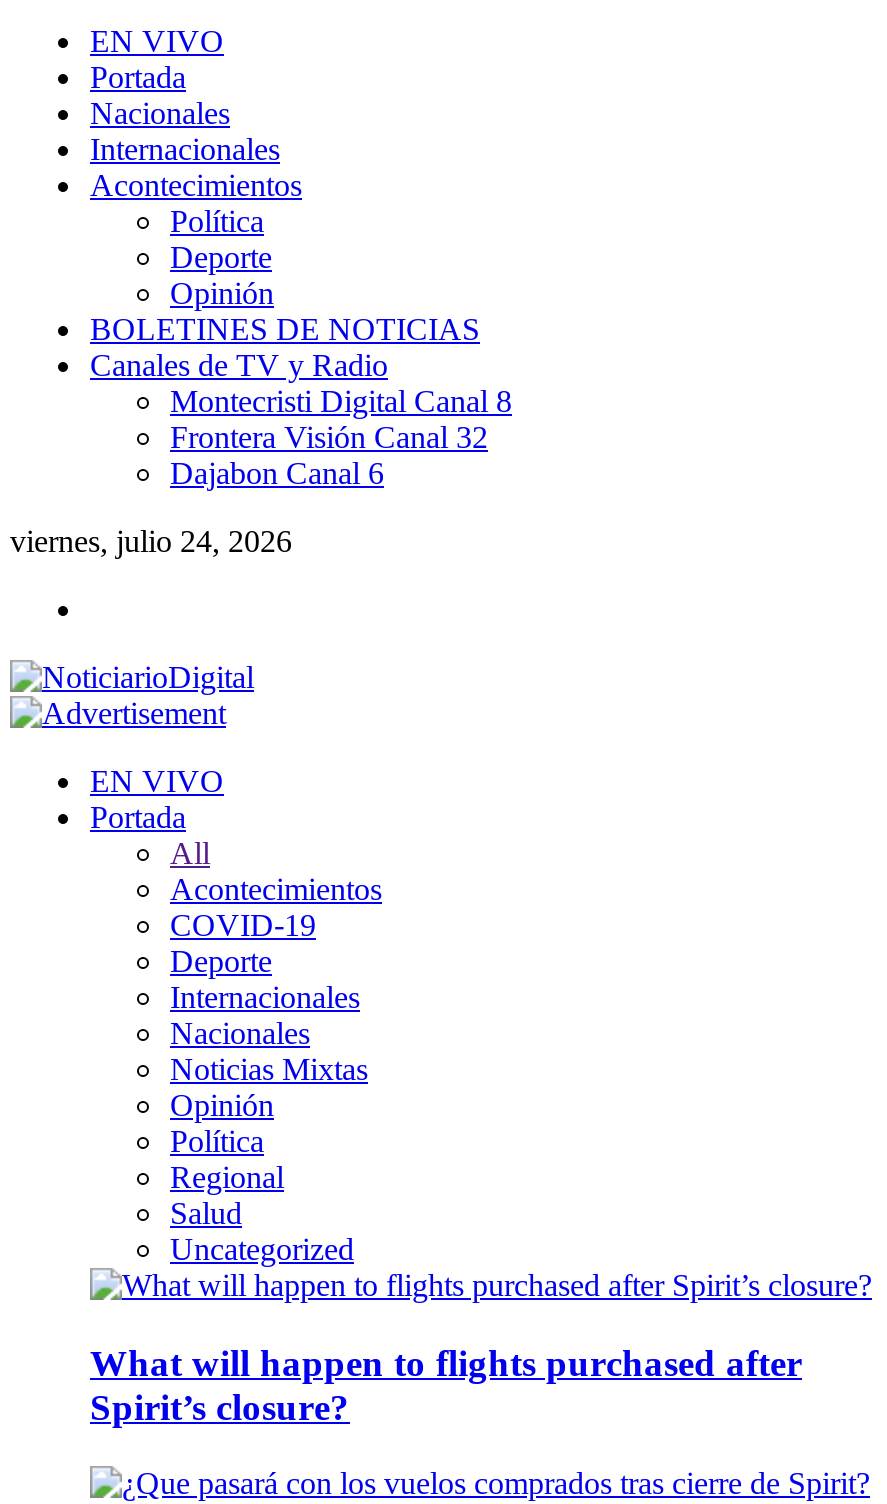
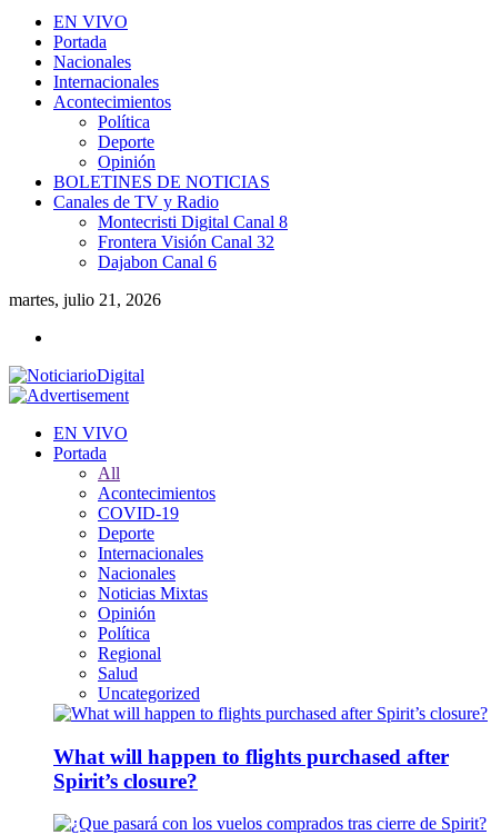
[10,524,292,558] viernes, julio 24, 2026 -> [9,290,161,309] martes, julio 21, 2026

